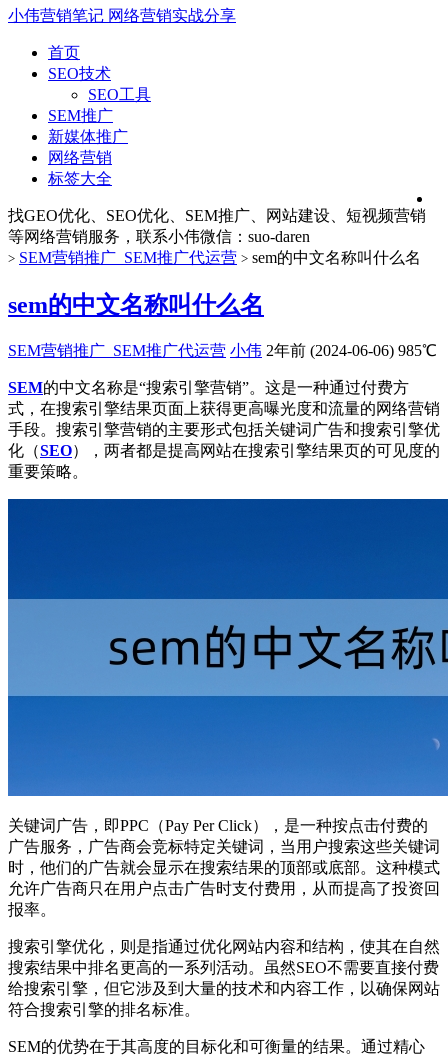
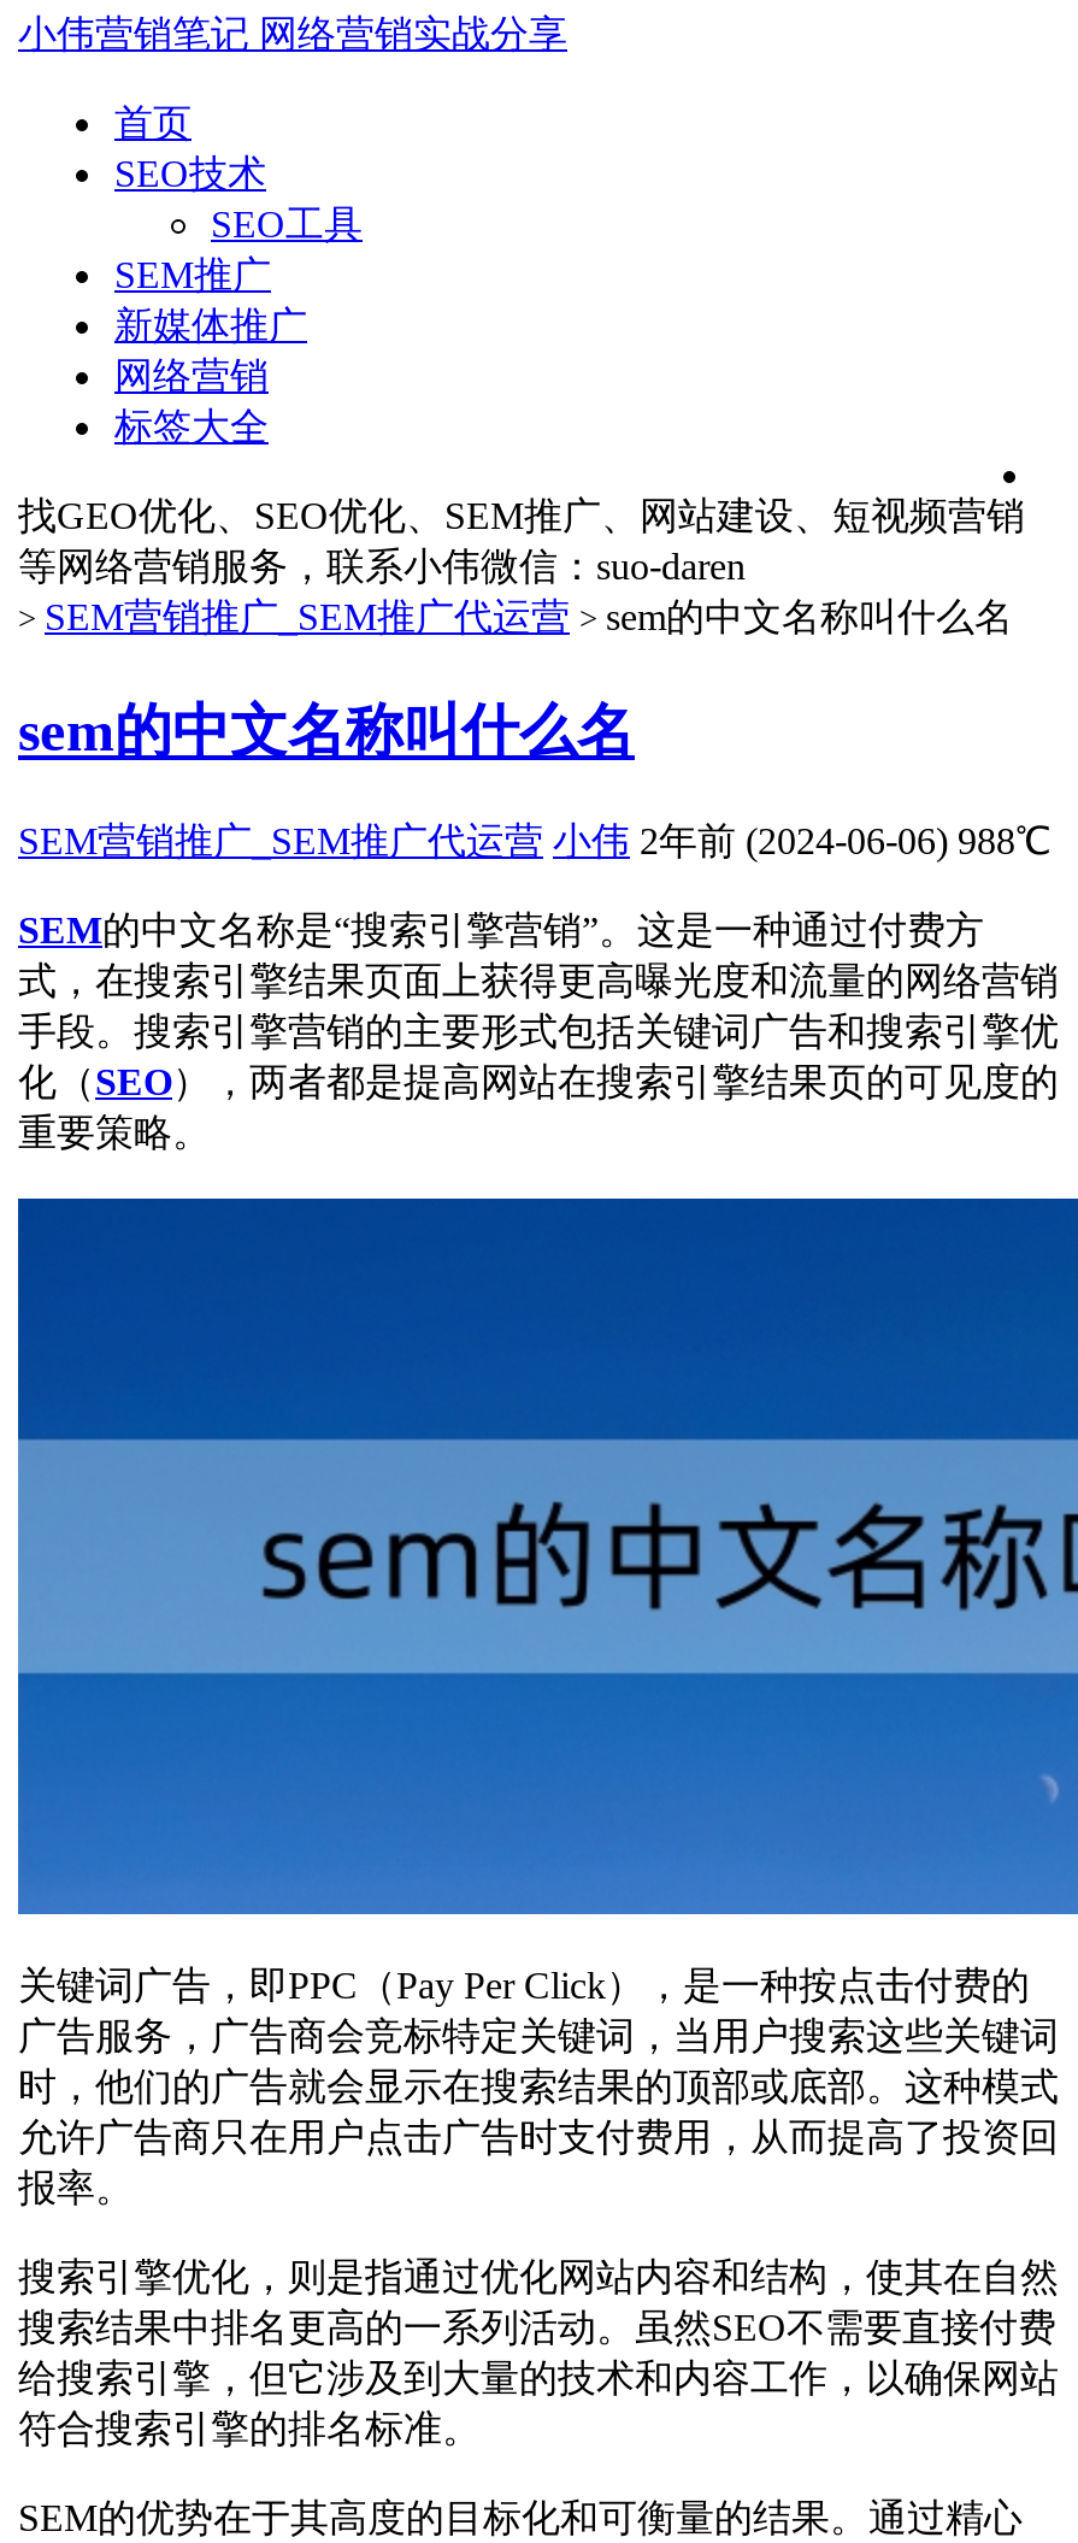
[8,342,437,359] SEM营销推广_SEM推广代运营 小伟 2年前 (2024-06-06) 985℃ -> [18,820,1052,861] SEM营销推广_SEM推广代运营 小伟 2年前 (2024-06-06) 988℃

